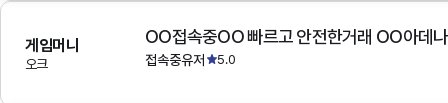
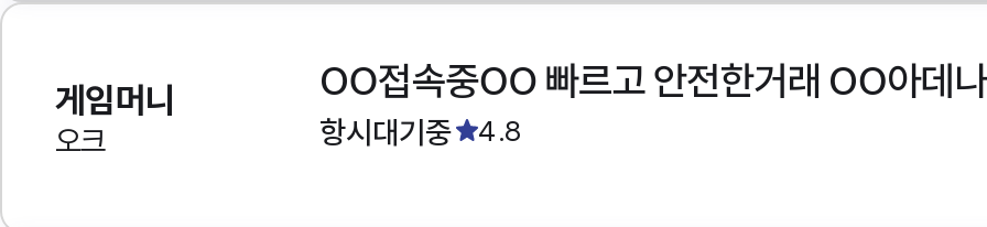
[145,51,236,67] 접속중유저 | 5.0 -> [319,113,522,149] 항시대기중 | 4.8

